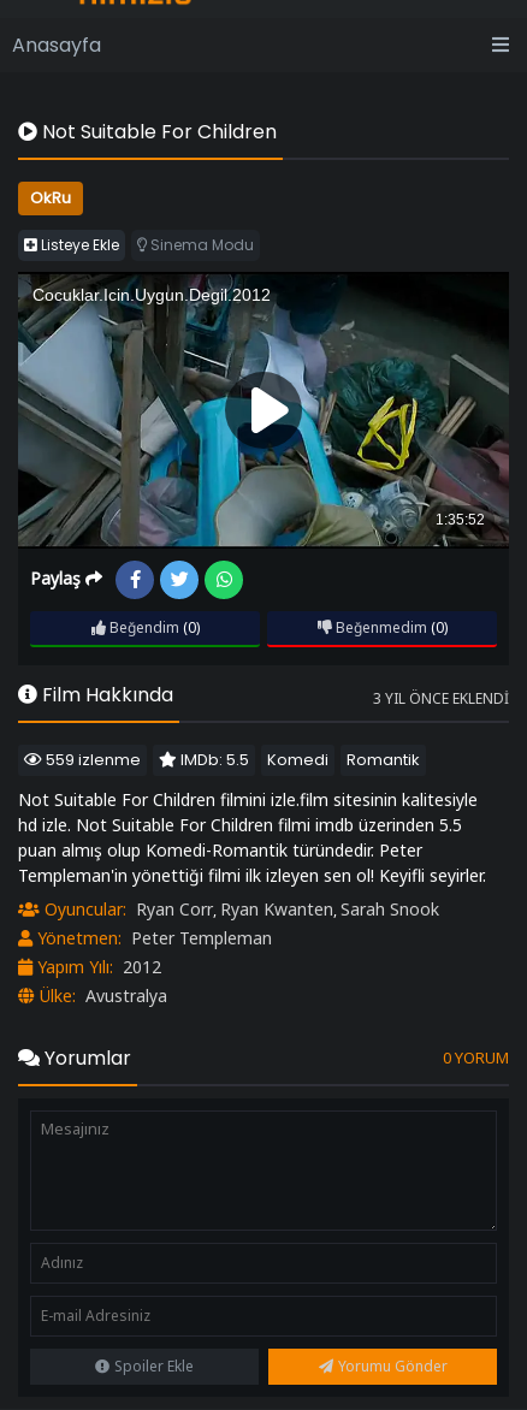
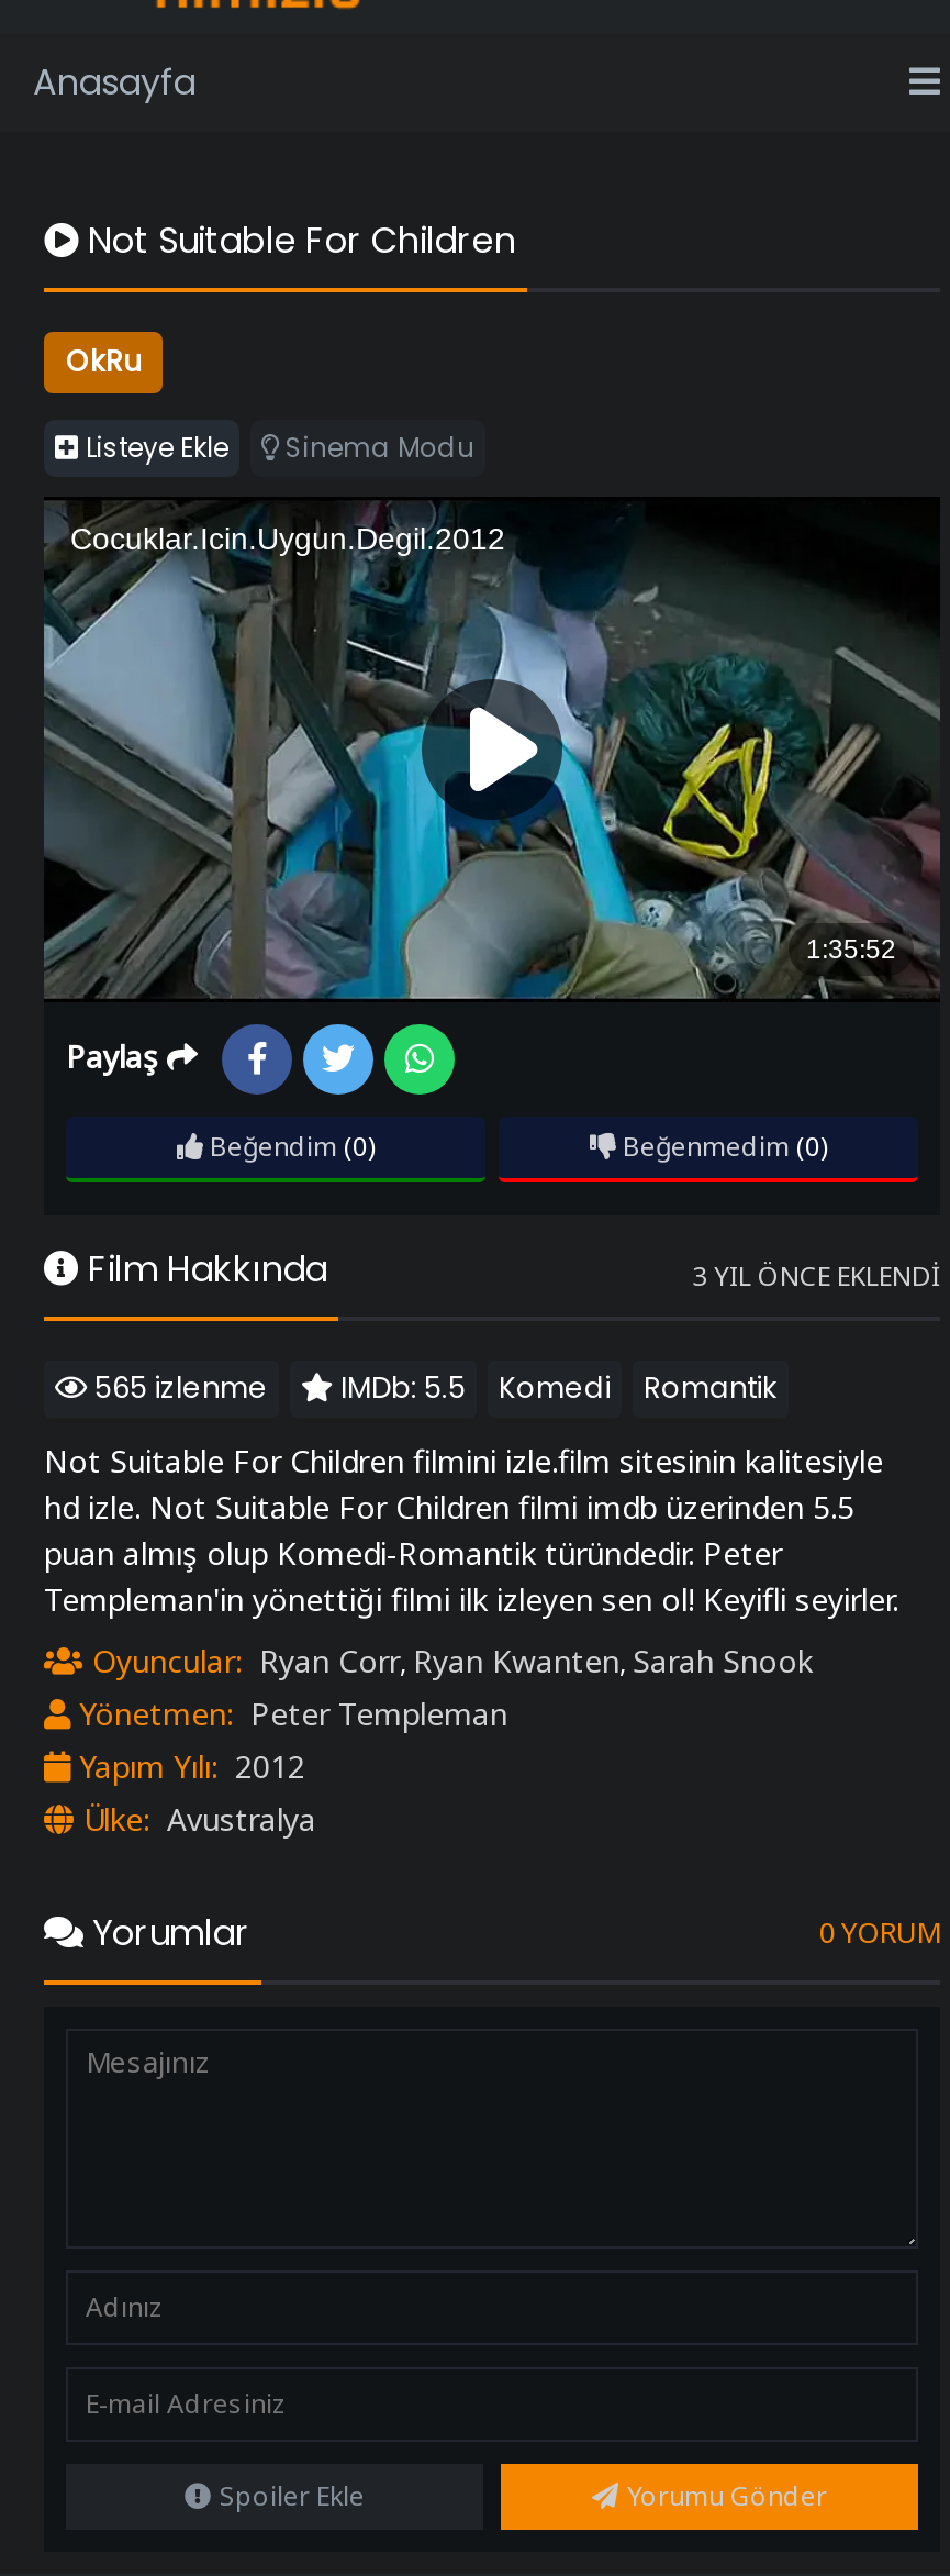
[42,748,420,771] 559 izlenme IMDb: 5.5 Komedi Romantik -> [88,1366,778,1408] 565 izlenme IMDb: 5.5 Komedi Romantik

